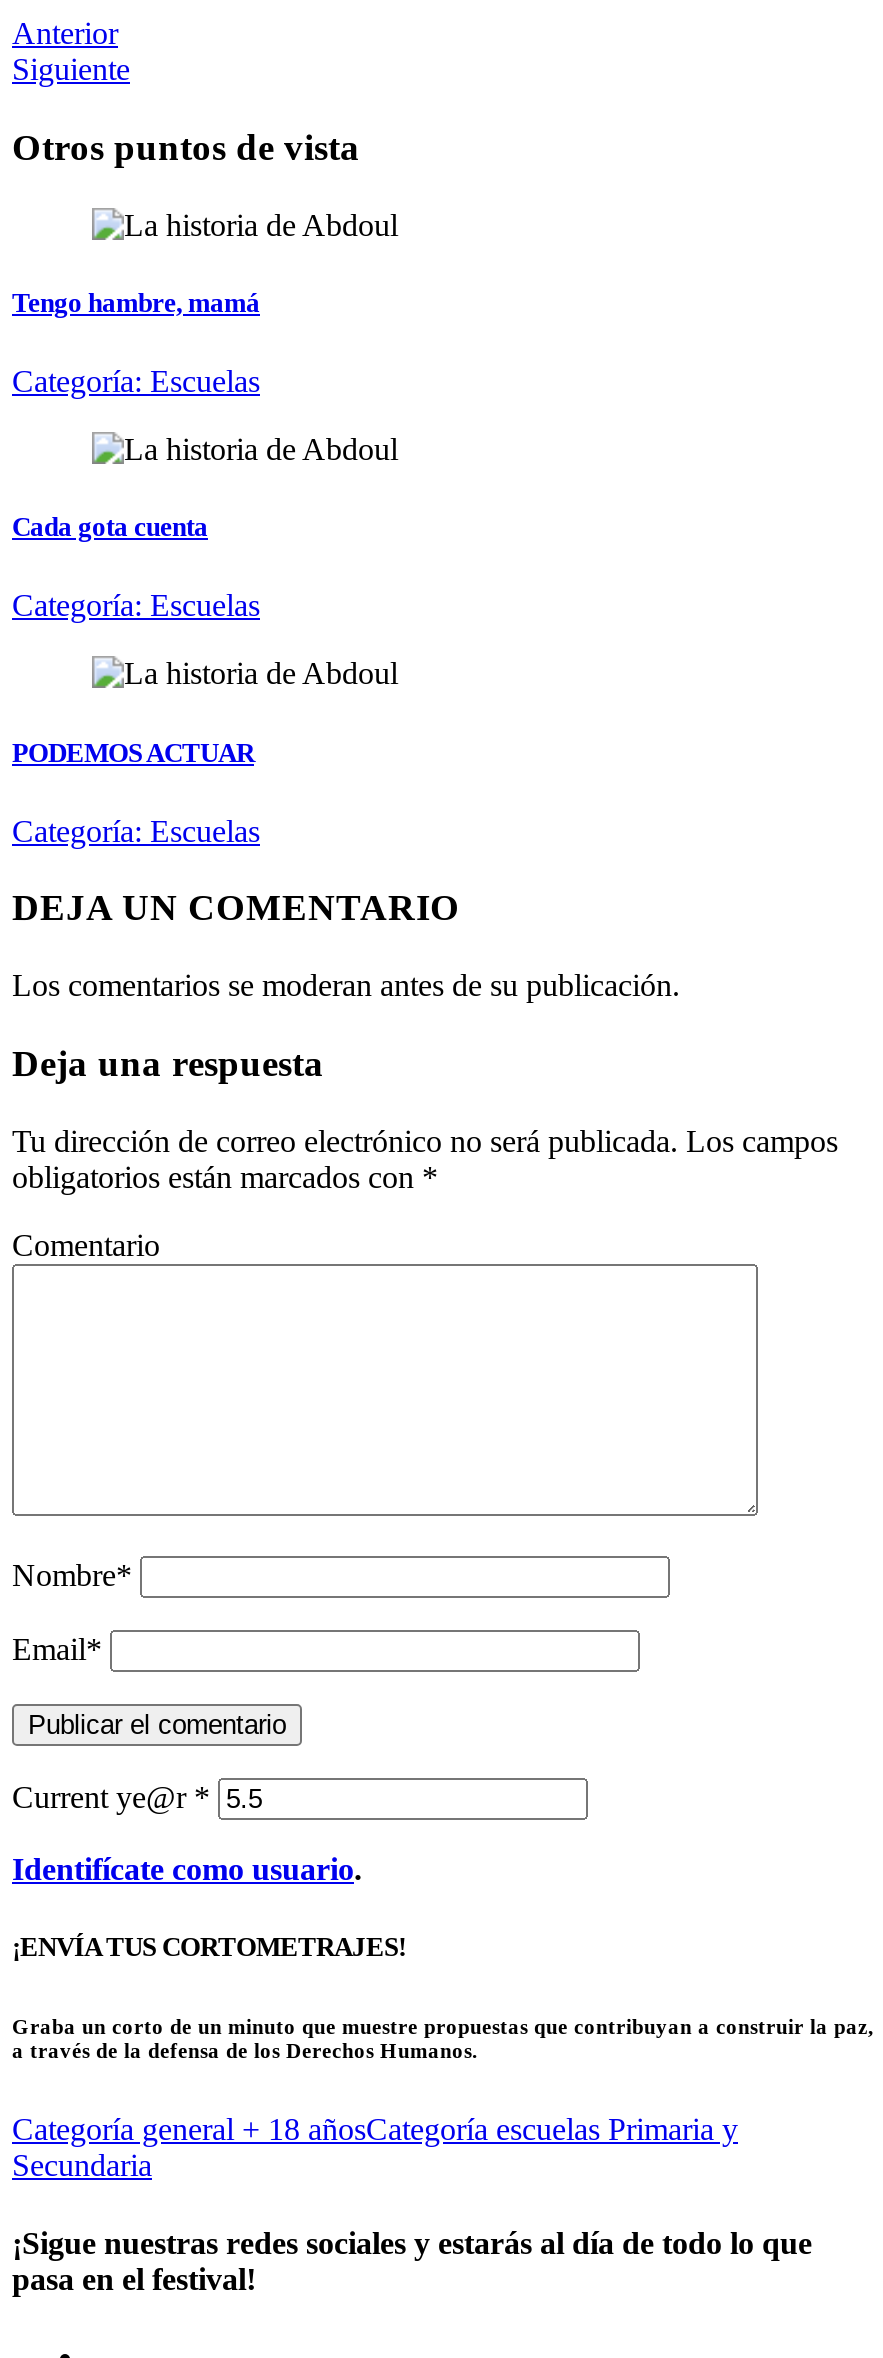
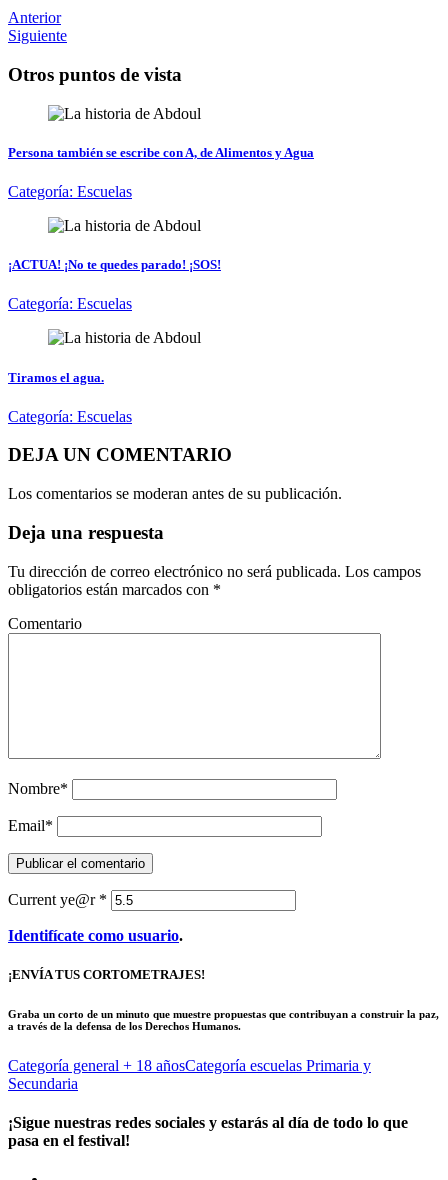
[12,288,260,318] Tengo hambre, mamá -> [8,145,314,160] Persona también se escribe con A, de Alimentos y Agua
[12,512,208,542] Cada gota cuenta -> [8,257,221,272] ¡ACTUA! ¡No te quedes parado! ¡SOS!
[12,737,254,767] PODEMOS ACTUAR -> [8,369,104,384] Tiramos el agua.

